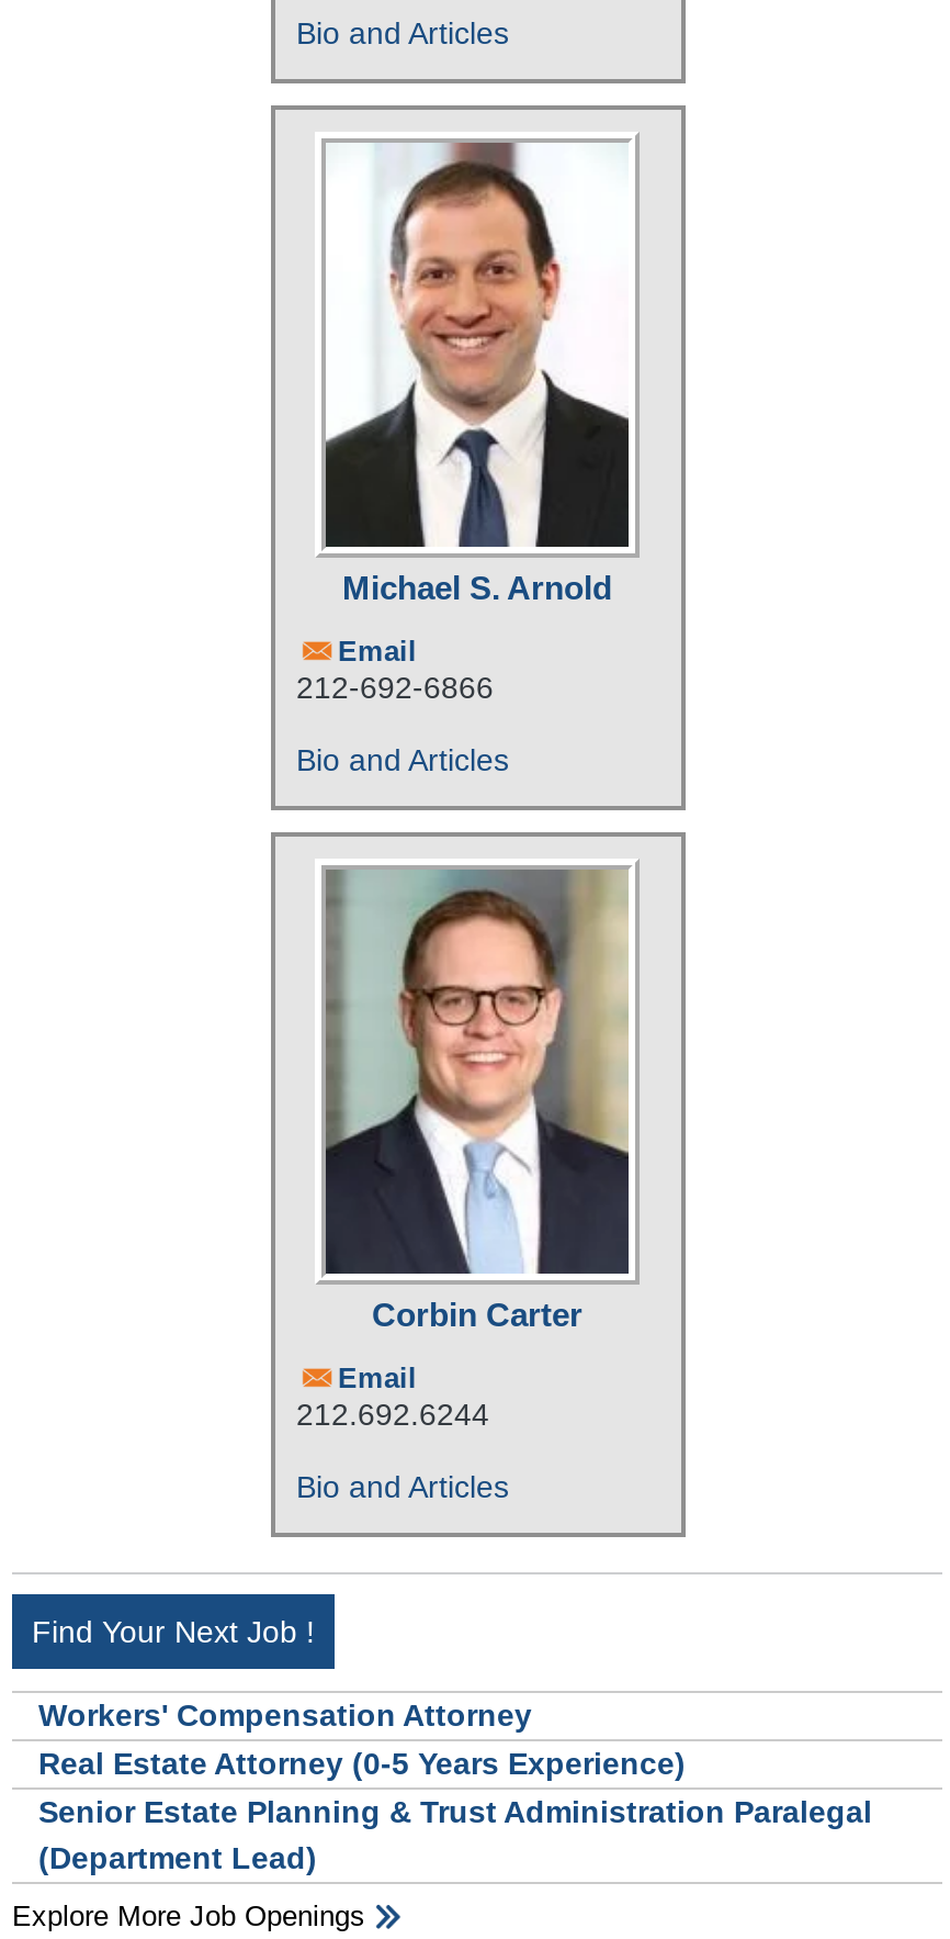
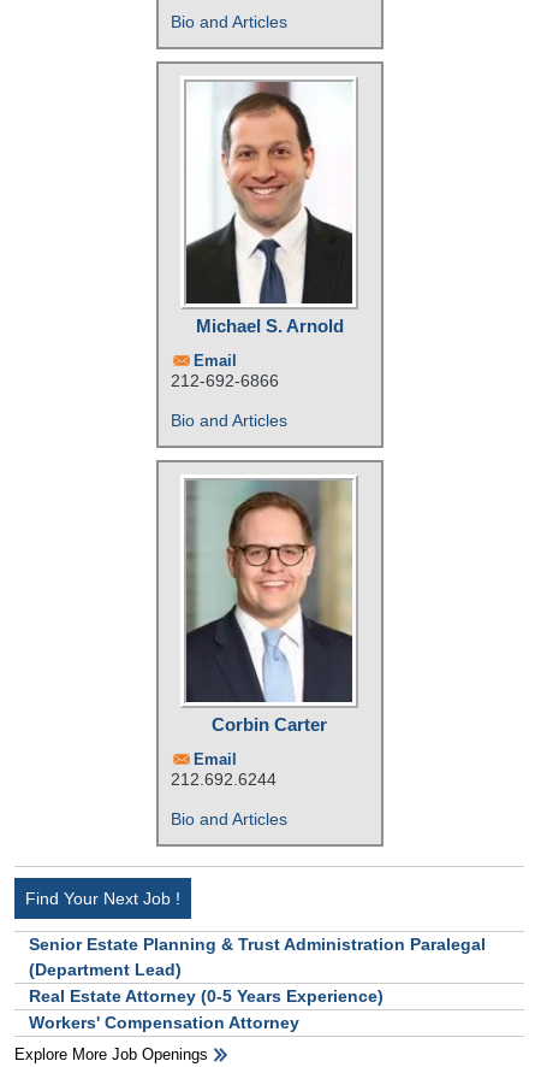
moved [38,1698,686,1782] -> [29,987,384,1032]: Real Estate Attorney (0-5 Years Experience) | Workers' Compensation Attorney
moved [38,1795,872,1876] -> [29,935,486,979]: Senior Estate Planning & Trust Administration Paralegal | (Department Lead)

